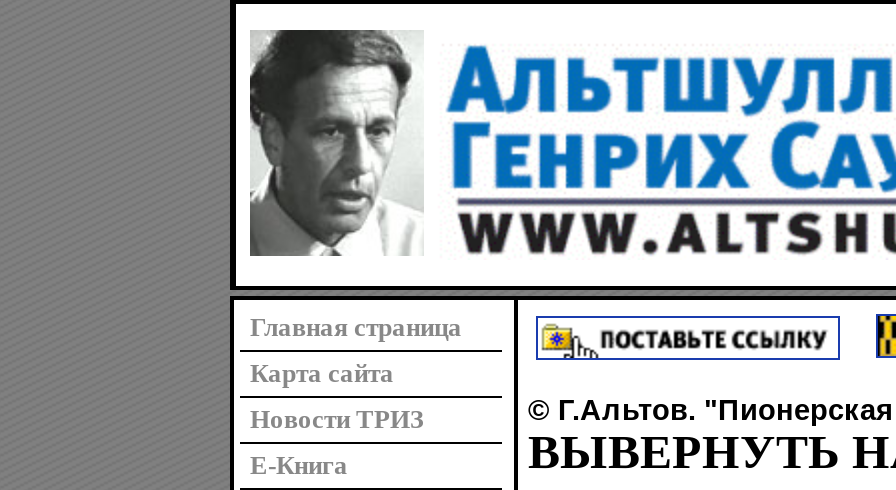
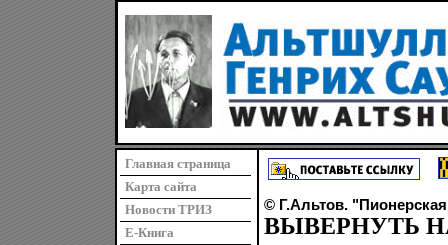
[250,30,424,256] [image] -> [125,15,213,129] [image]

